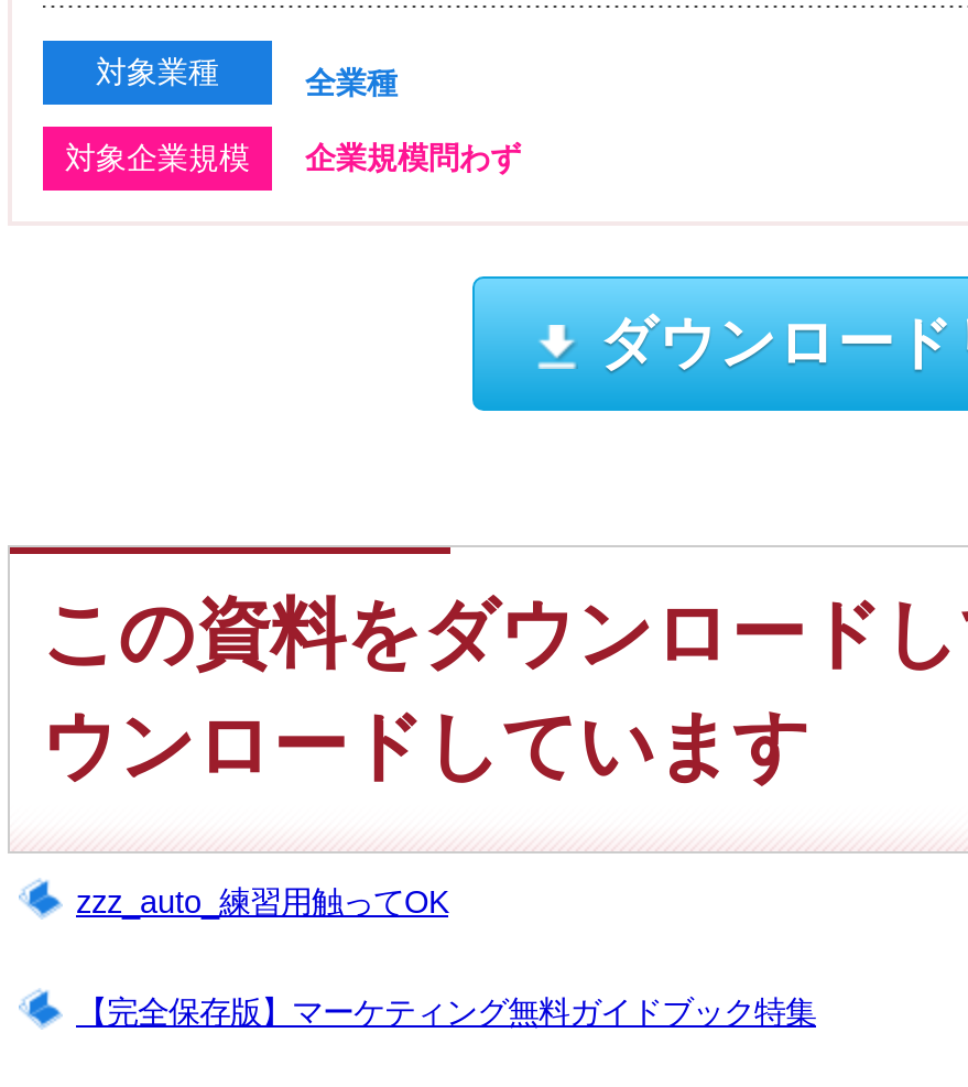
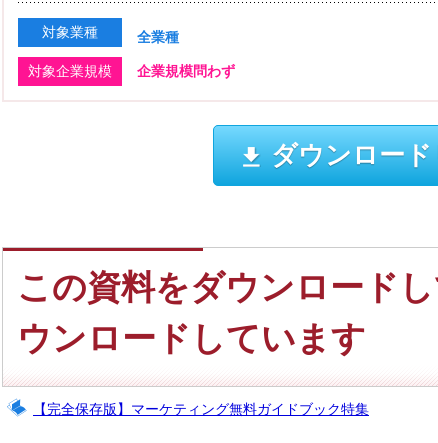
[76,884,448,920] zzz_auto_練習用触ってOK -> none

